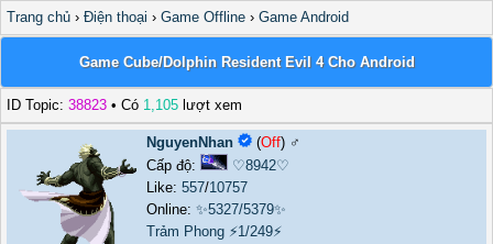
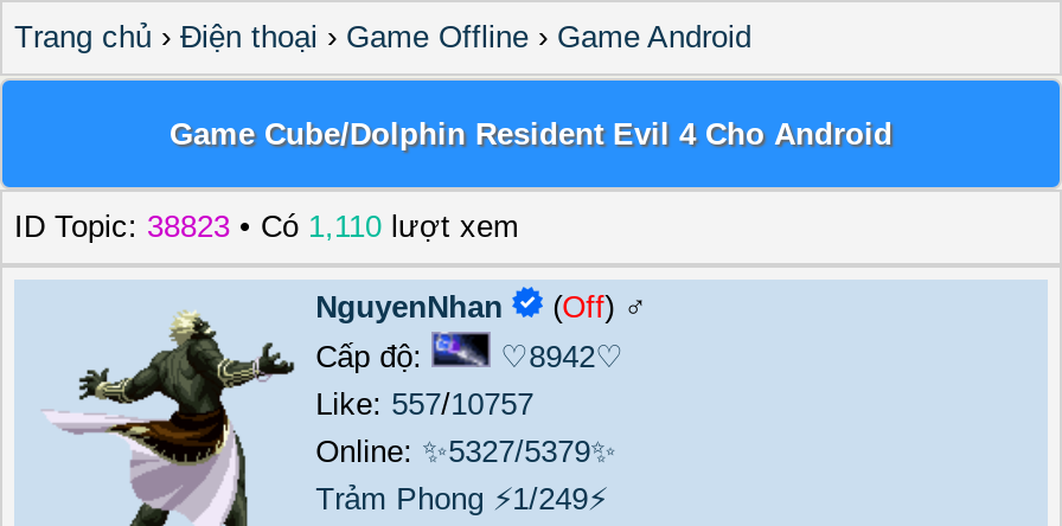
[7,97,242,114] ID Topic: 38823 • Có 1,105 lượt xem -> [14,209,519,245] ID Topic: 38823 • Có 1,110 lượt xem

